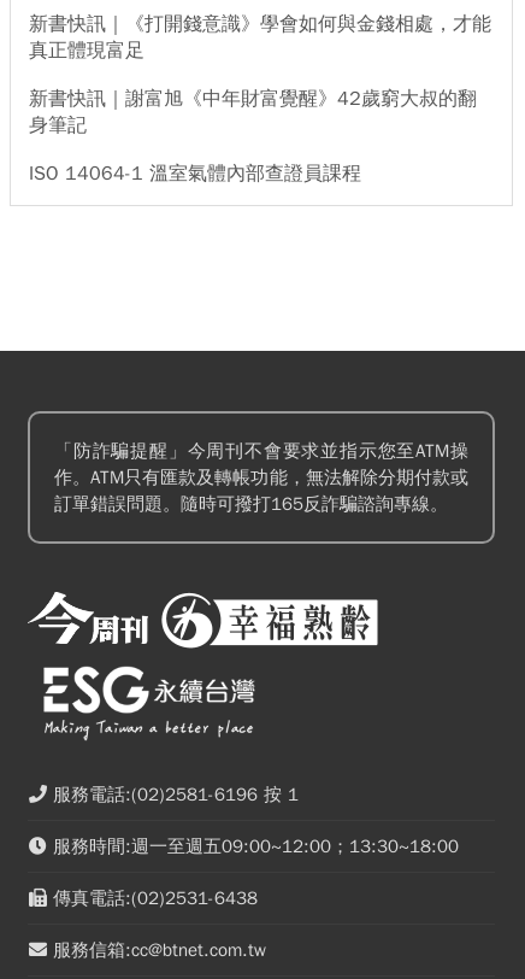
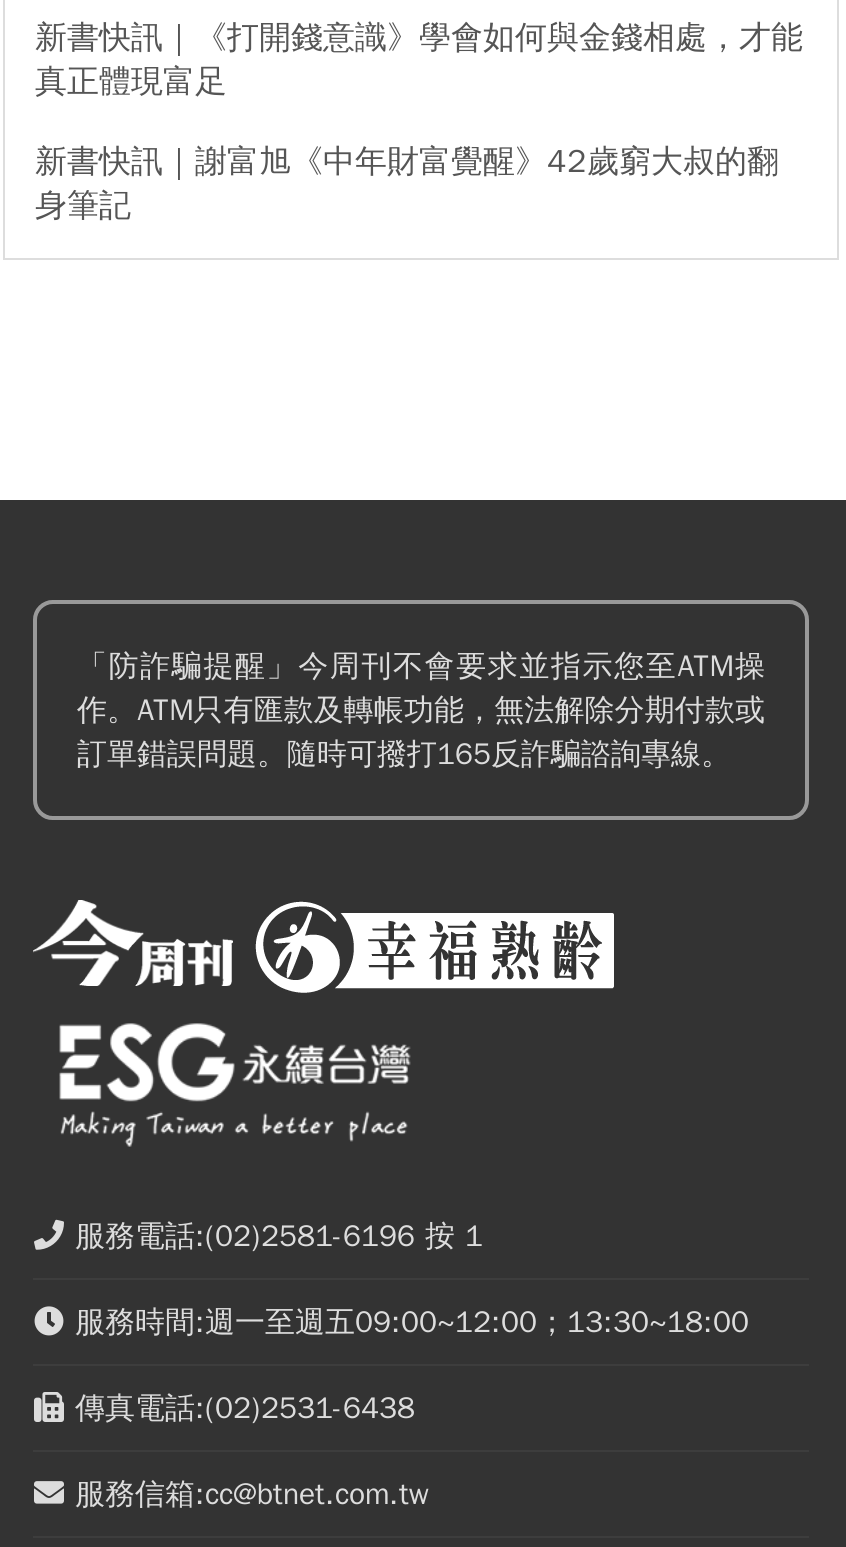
[29,162,361,186] ISO 14064-1 溫室氣體內部查證員課程 -> none

